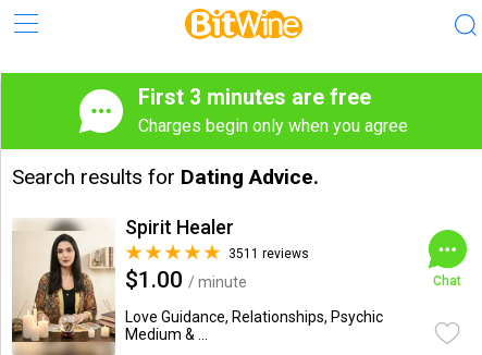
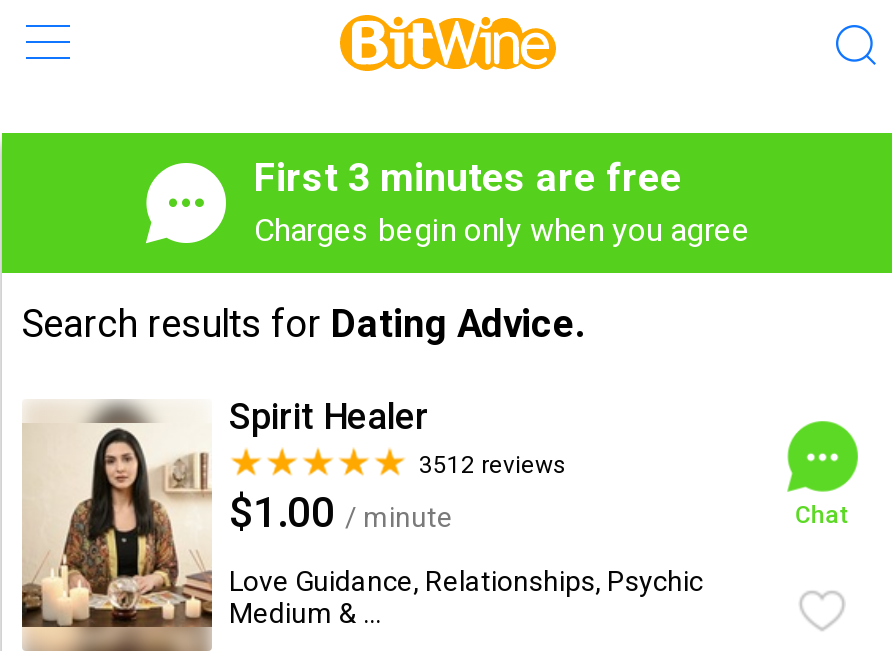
[228,246,308,261] 3511 reviews -> [419,451,567,479] 3512 reviews

